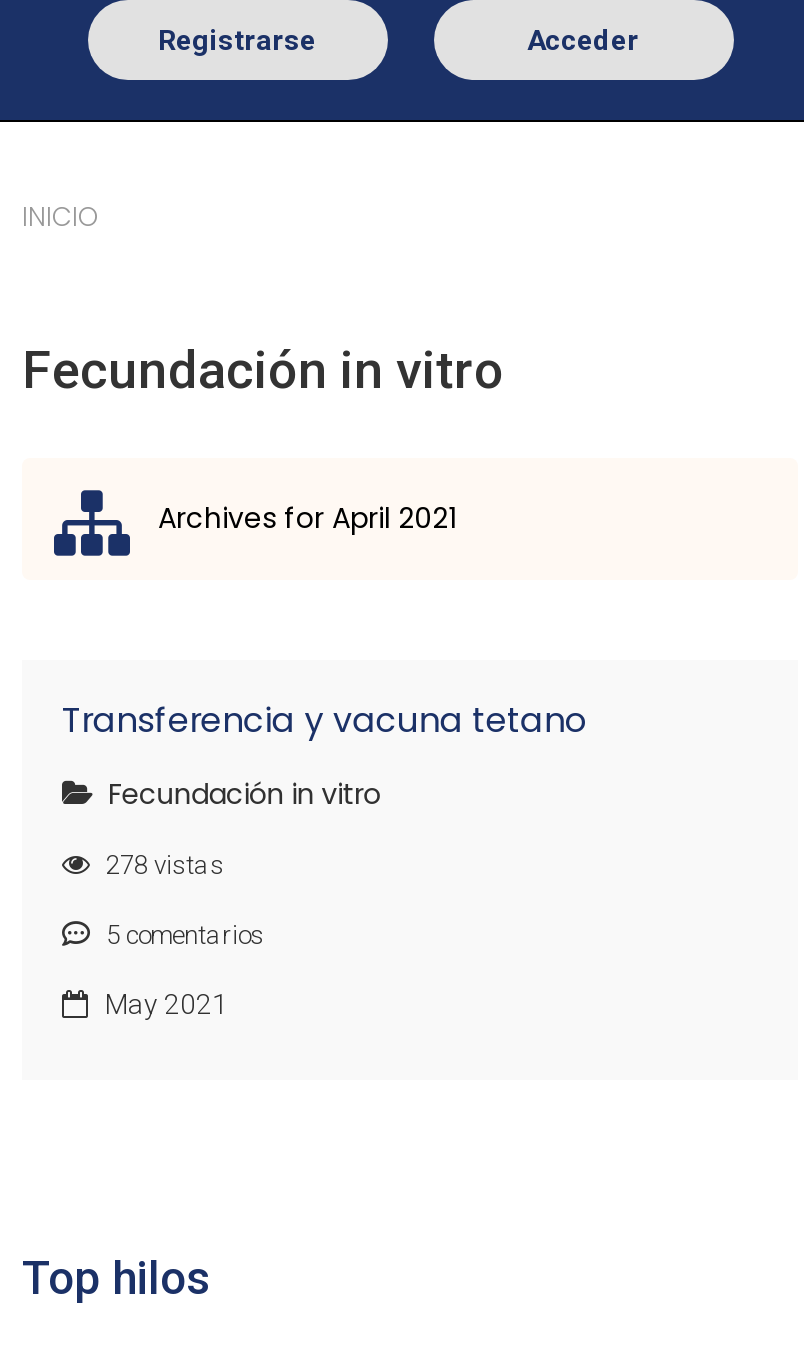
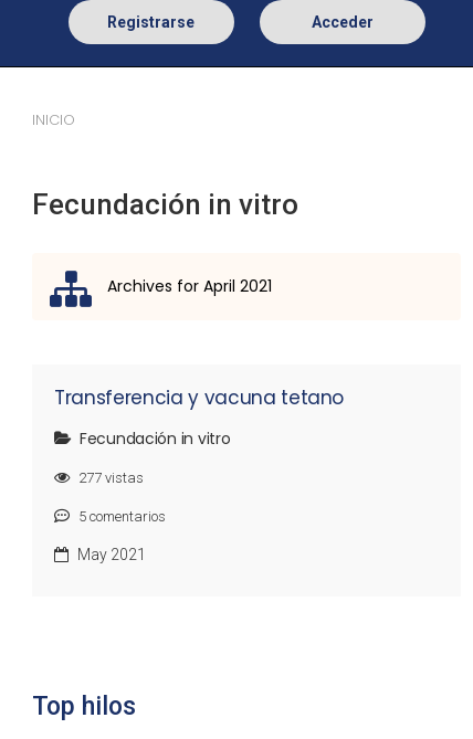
[106,850,224,880] 278 vistas -> [78,469,144,486] 277 vistas

